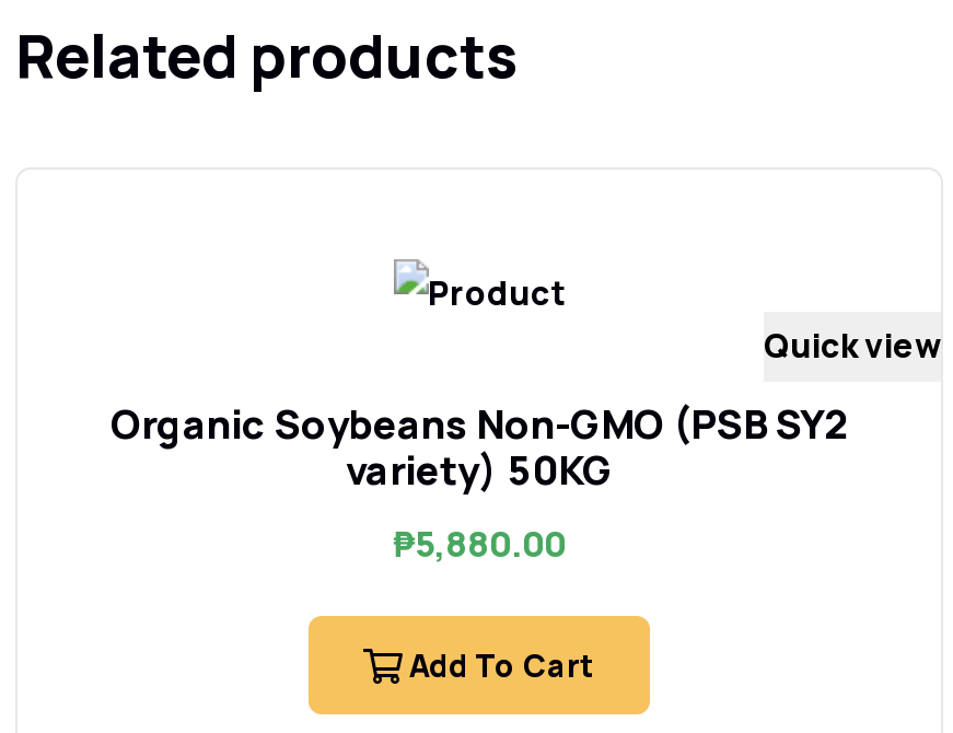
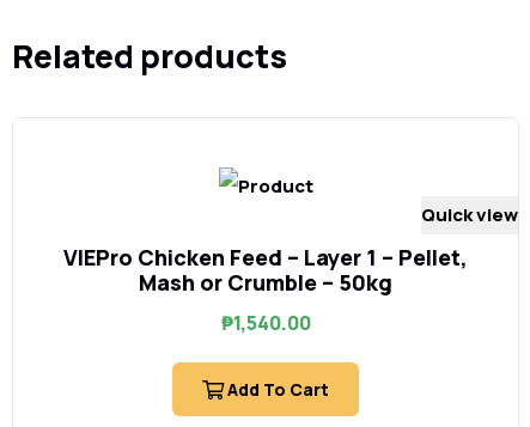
[111,397,848,496] Organic Soybeans Non-GMO (PSB SY2 | variety) 50KG -> [63,243,468,297] VIEPro Chicken Feed – Layer 1 – Pellet, | Mash or Crumble – 50kg
[393,520,566,568] ₱5,880.00 -> [221,310,310,336] ₱1,540.00

